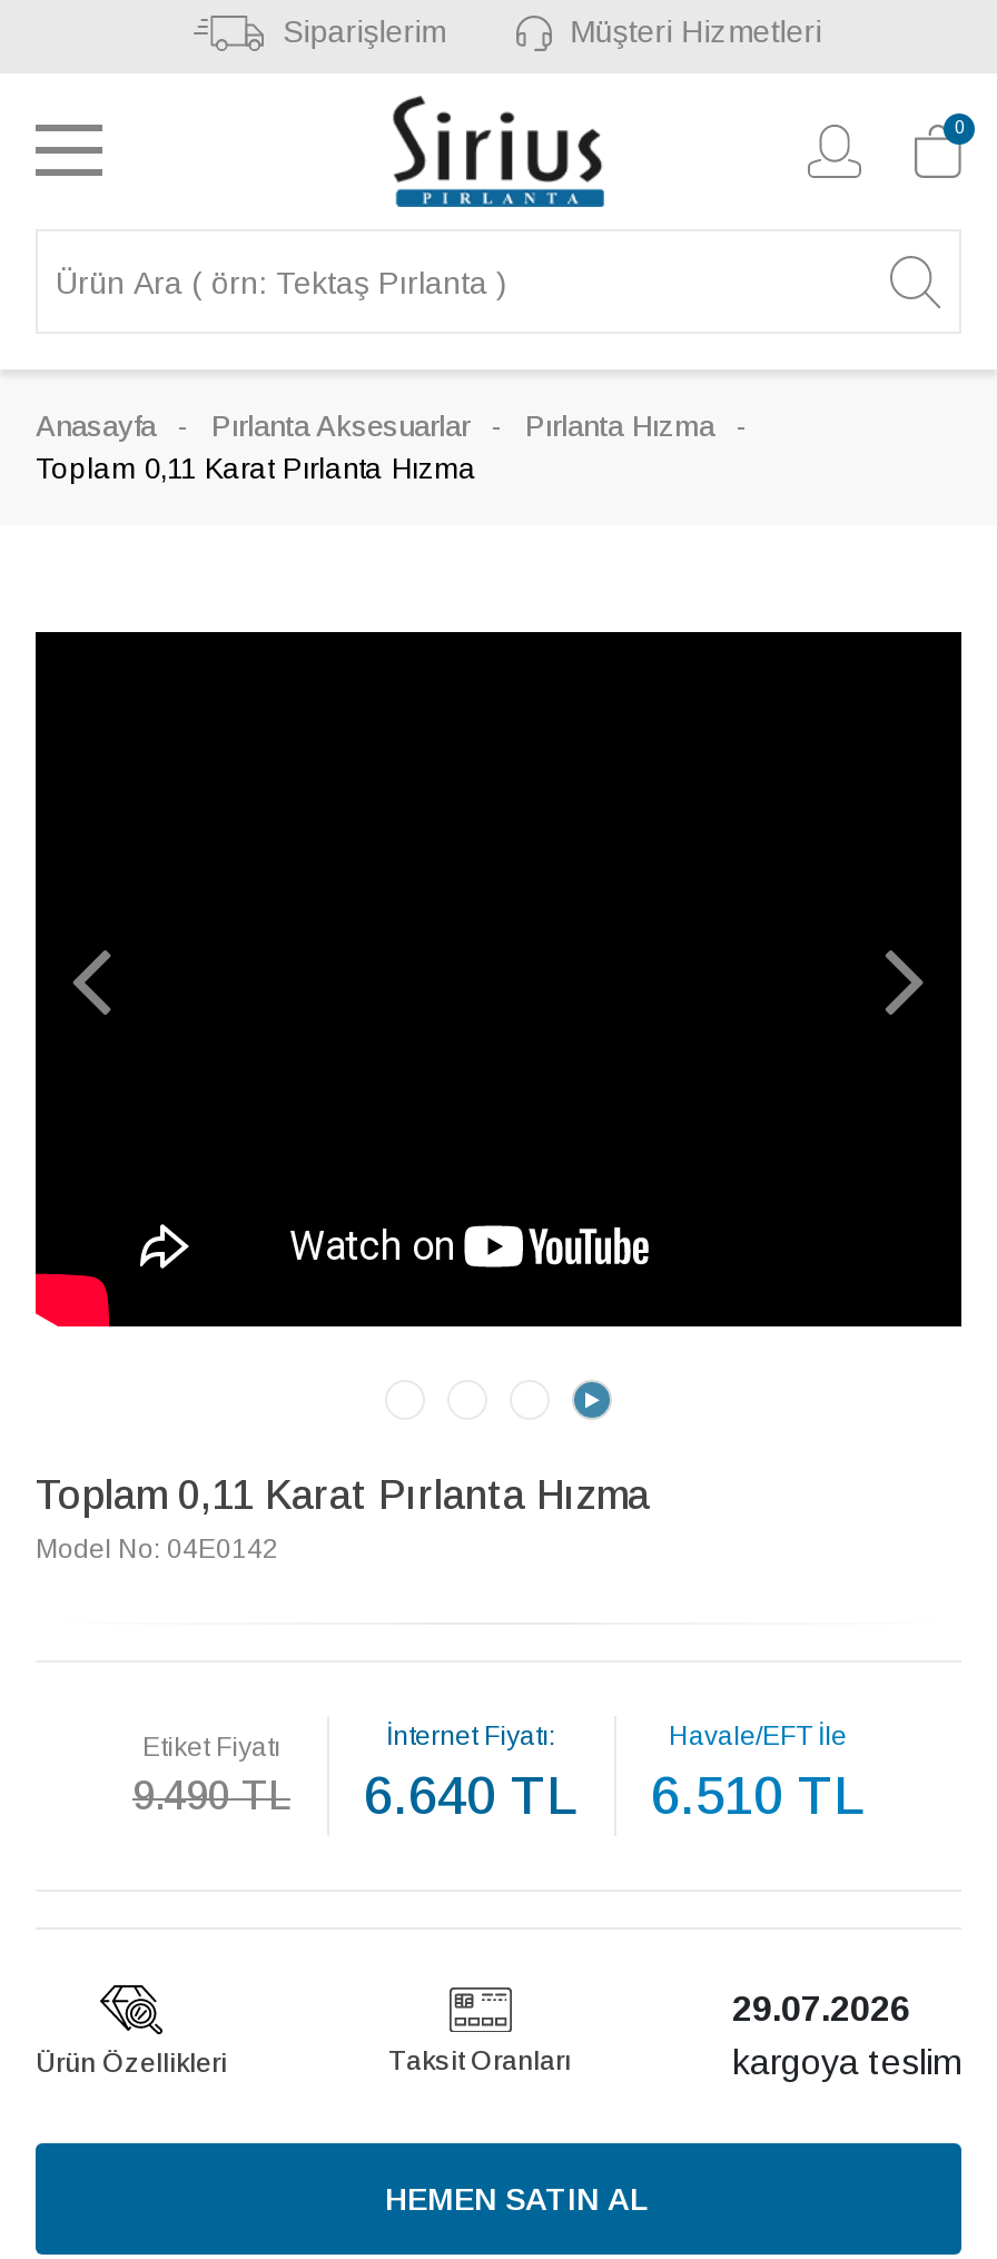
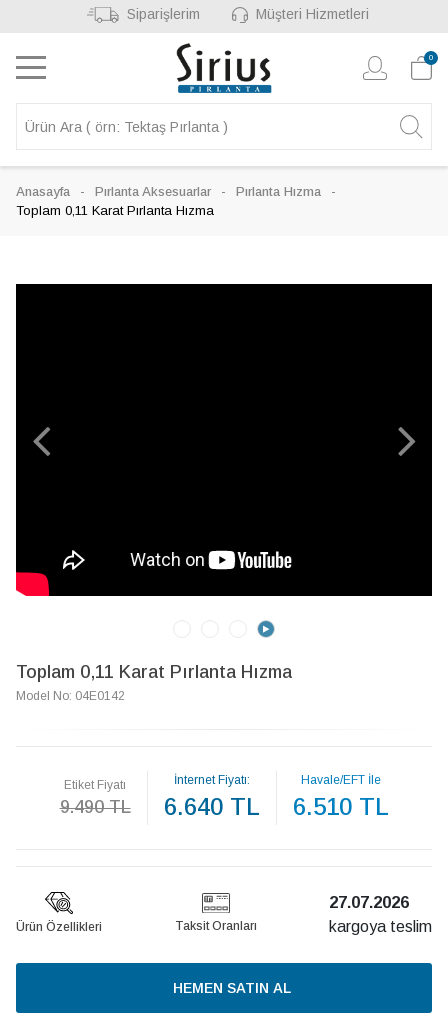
[732,1990,910,2028] 29.07.2026 -> [329,894,409,911] 27.07.2026

